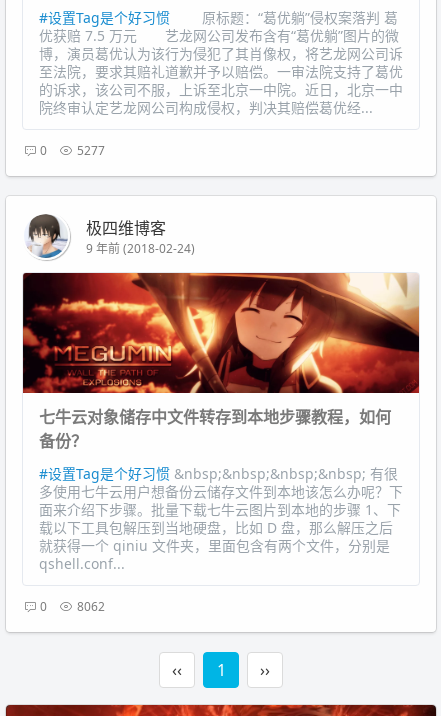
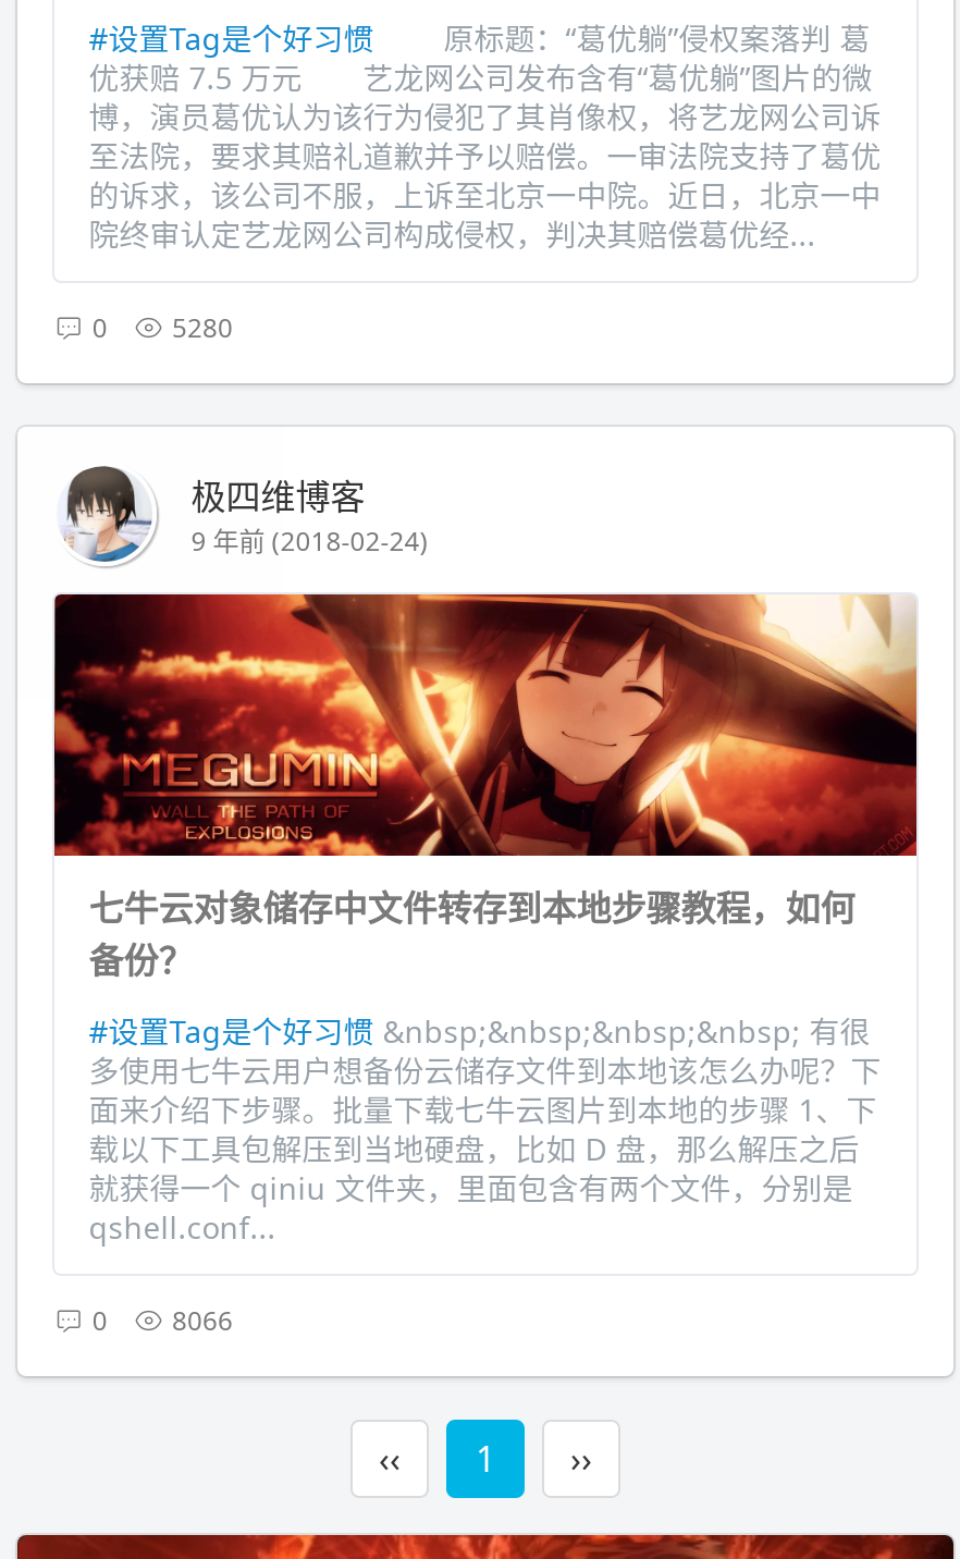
[37,142,105,159] 0 5277 -> [86,308,233,345] 0 5280
[37,598,105,615] 0 8062 -> [86,1301,233,1338] 0 8066

